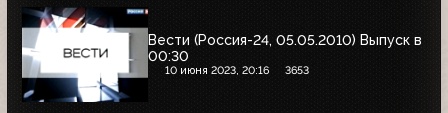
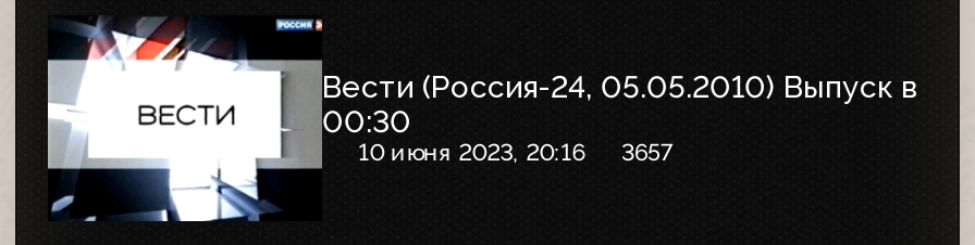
[165,64,309,77] 10 июня 2023, 20:16 3653 -> [358,139,674,167] 10 июня 2023, 20:16 3657

